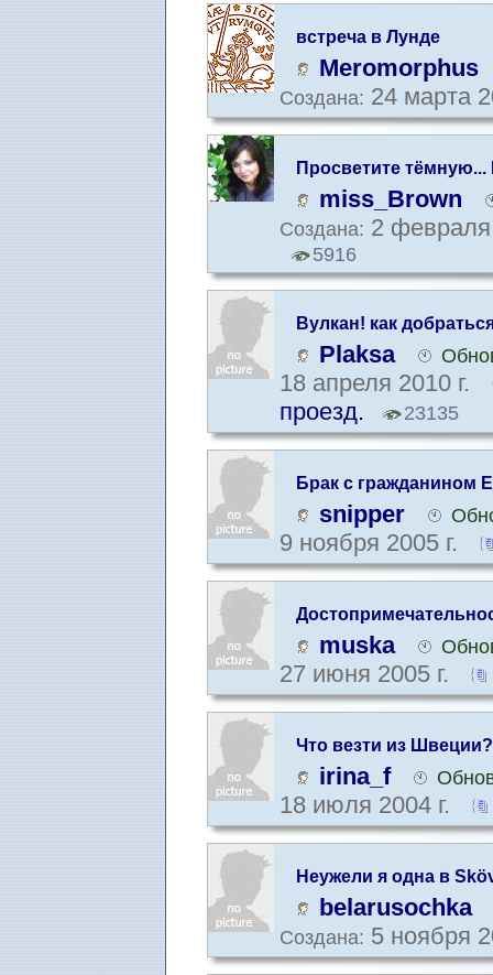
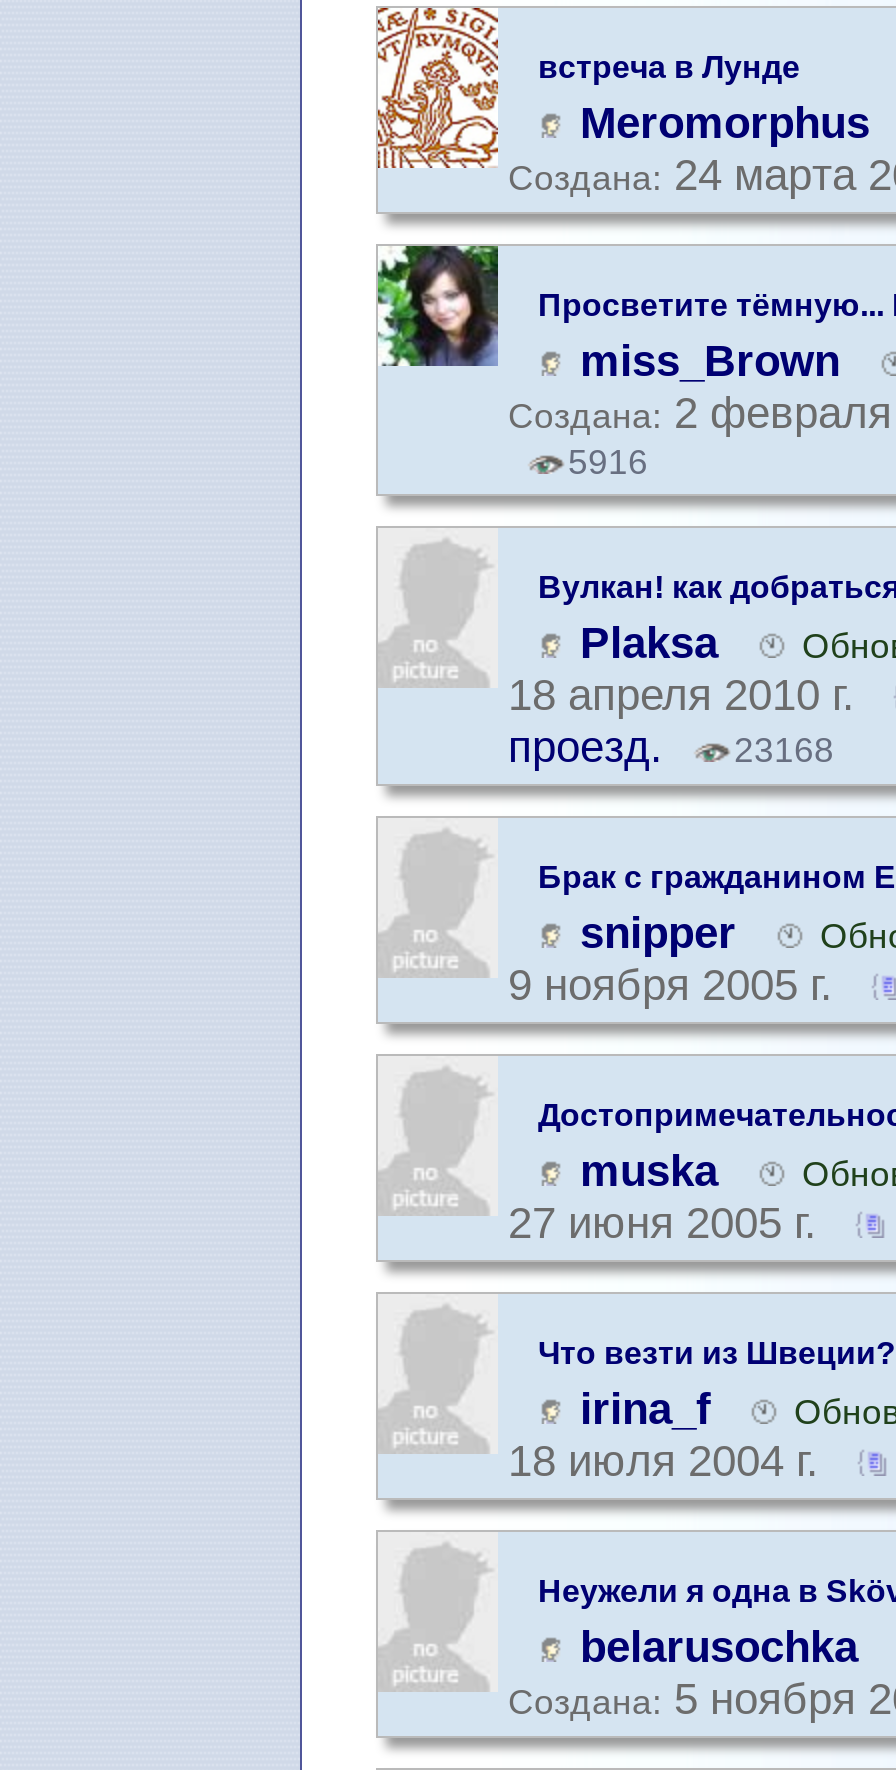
[280,398,459,425] проезд. 23135 -> [508,722,834,772] проезд. 23168

